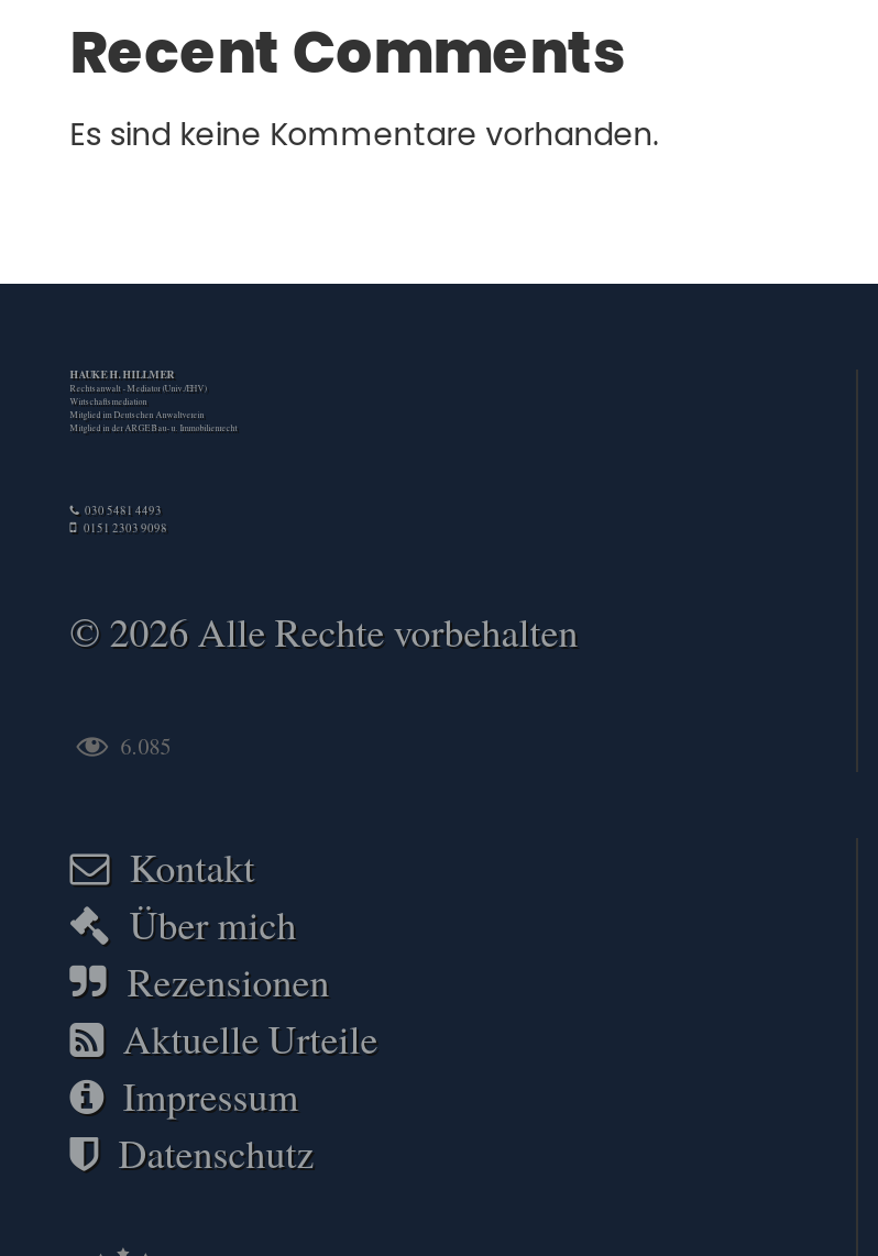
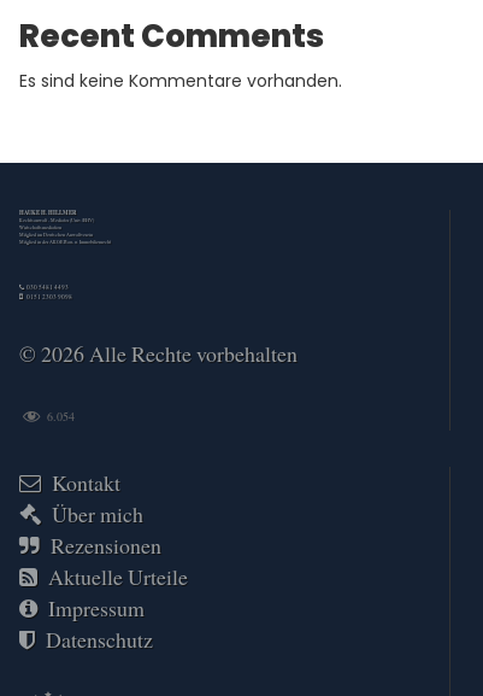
[121,731,171,761] 6.085 -> [47,408,74,425] 6.054

